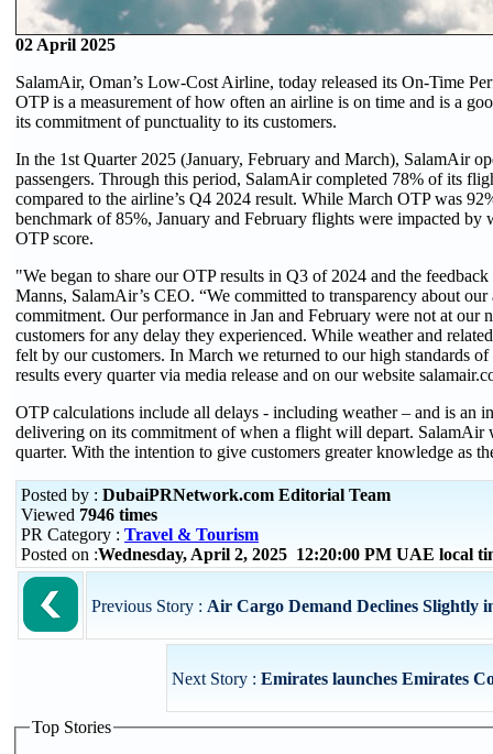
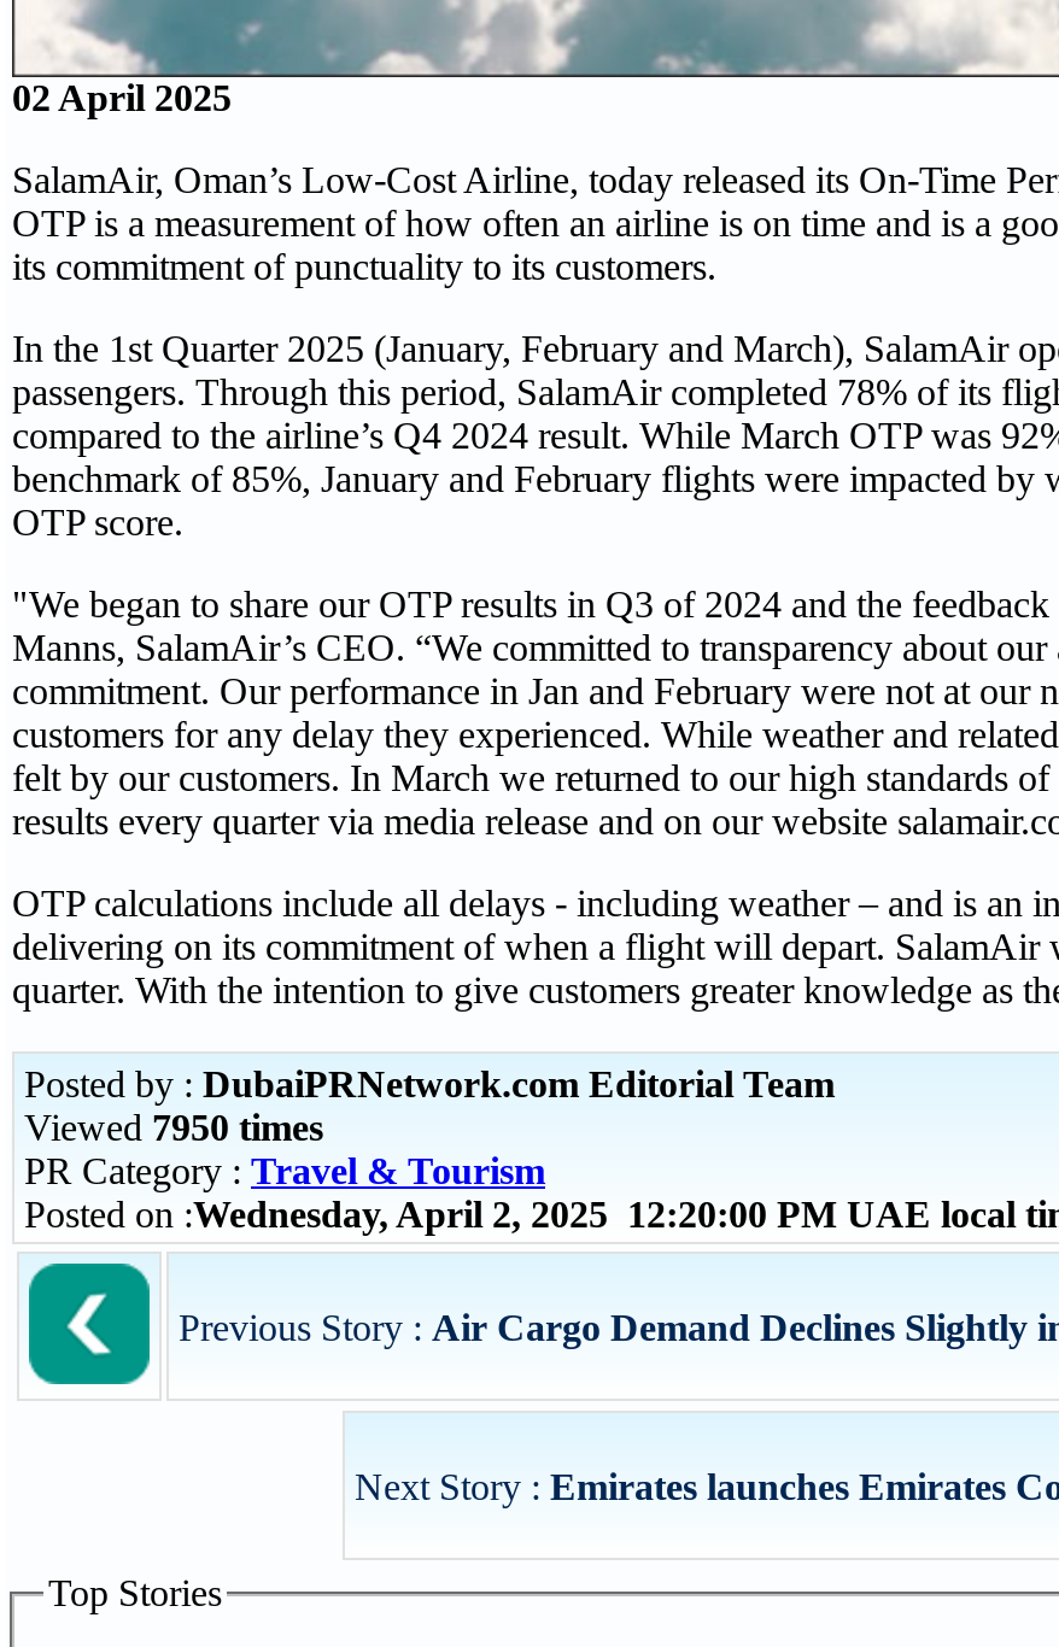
[21,505,157,524] Viewed 7946 times -> [24,1107,323,1148] Viewed 7950 times

